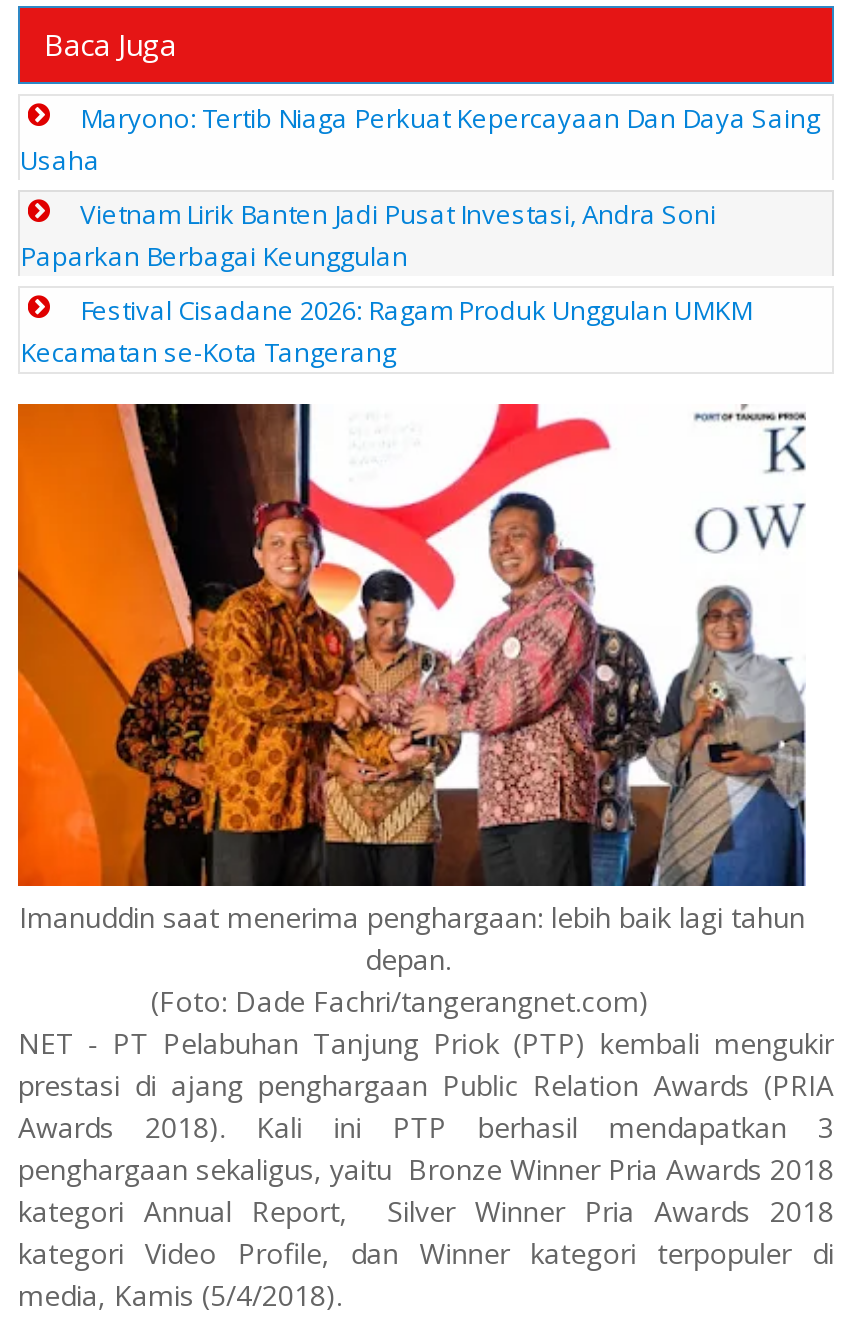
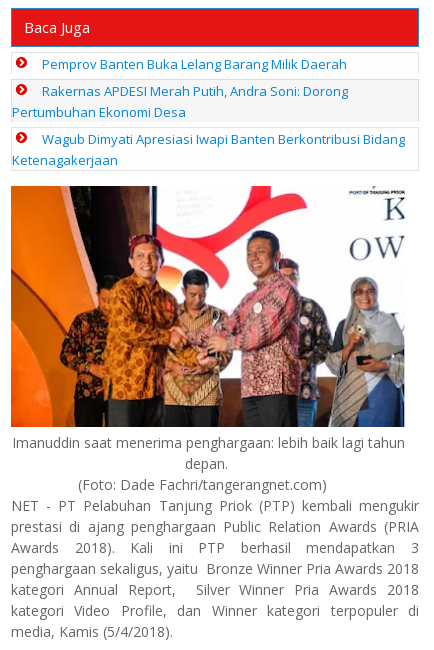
[20,100,820,178] Maryono: Tertib Niaga Perkuat Kepercayaan Dan Daya Saing | Usaha -> [42,55,347,73] Pemprov Banten Buka Lelang Barang Milik Daerah
[20,196,716,274] Vietnam Lirik Banten Jadi Pusat Investasi, Andra Soni | Paparkan Berbagai Keunggulan -> [12,82,348,121] Rakernas APDESI Merah Putih, Andra Soni: Dorong | Pertumbuhan Ekonomi Desa
[20,292,752,370] Festival Cisadane 2026: Ragam Produk Unggulan UMKM | Kecamatan se-Kota Tangerang -> [12,130,405,169] Wagub Dimyati Apresiasi Iwapi Banten Berkontribusi Bidang | Ketenagakerjaan

